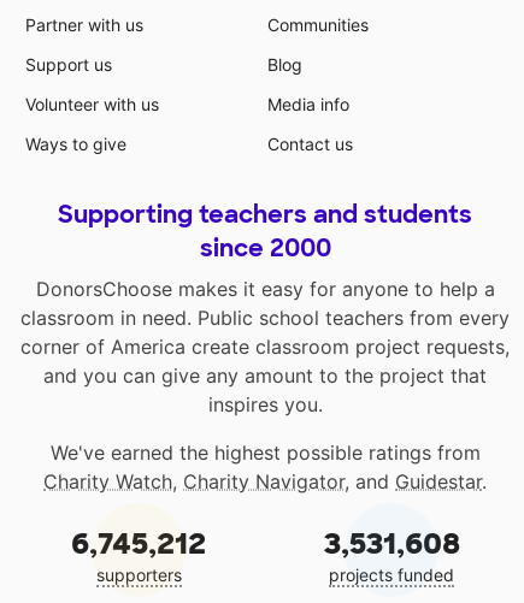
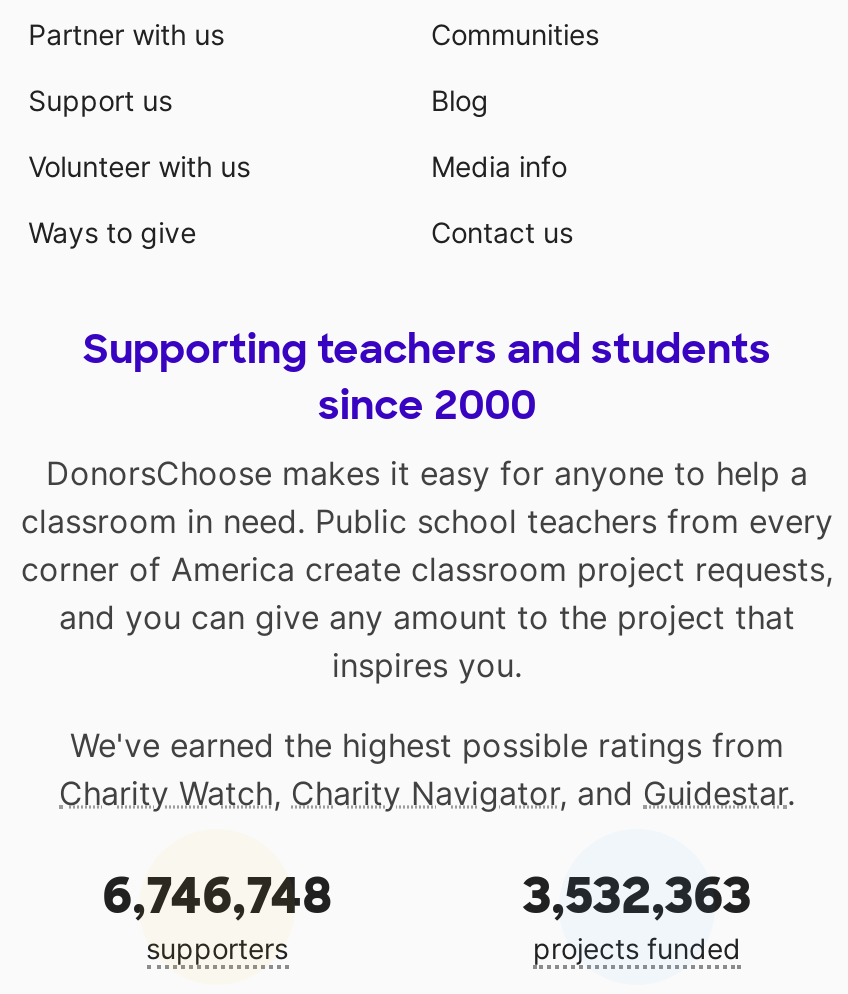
[71,525,206,563] 6,745,212 -> [102,866,332,928] 6,746,748
[323,525,460,563] 3,531,608 -> [523,866,751,928] 3,532,363

